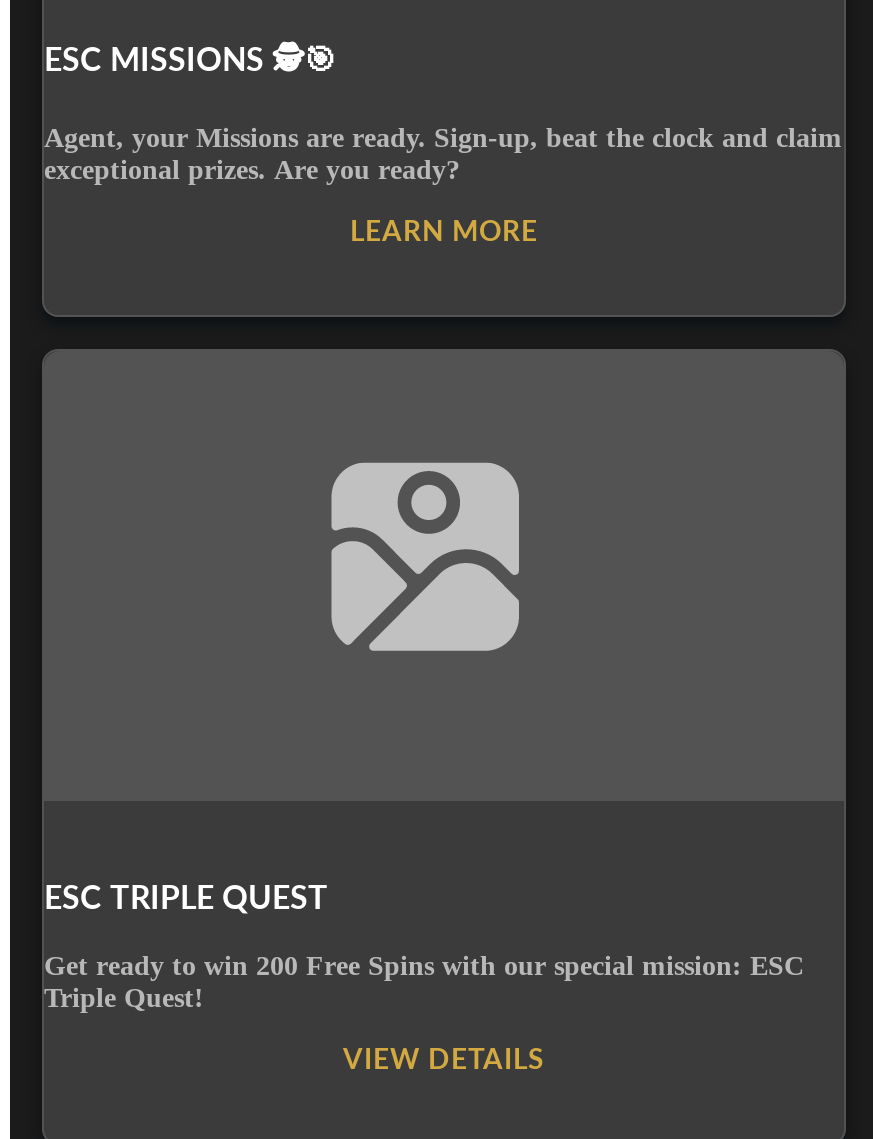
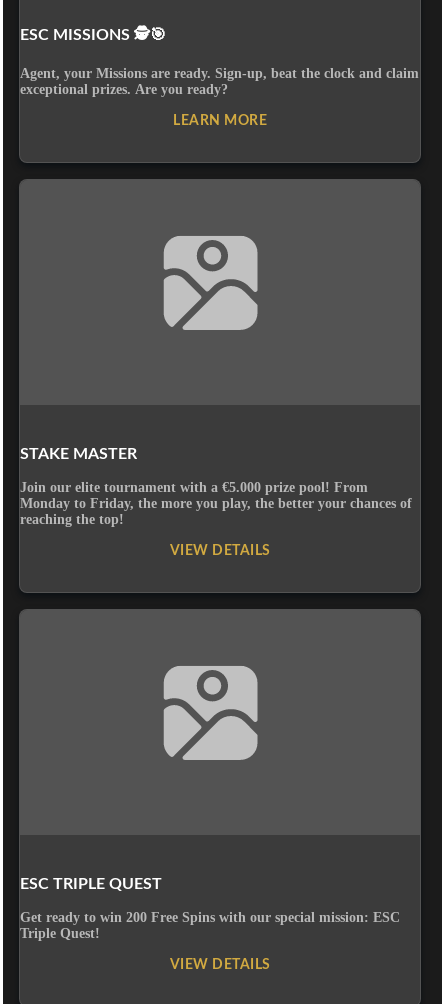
none -> [20,446,412,558] STAKE MASTER | Join our elite tournament with a €5.000 prize pool! From | Monday to Friday, the more you play, the better your chances of | reaching the top! | VIEW DETAILS

